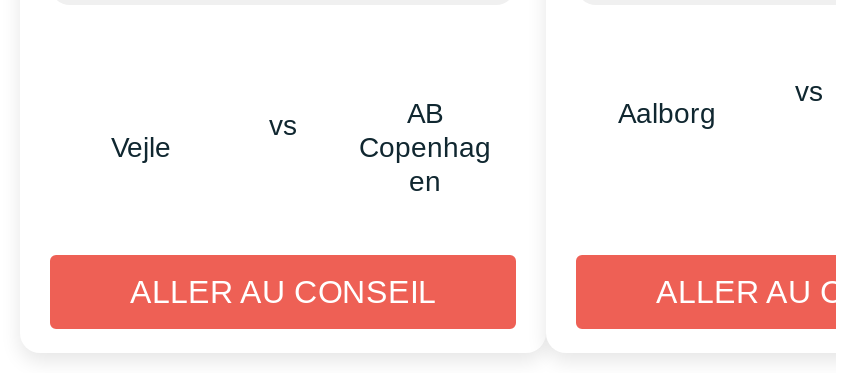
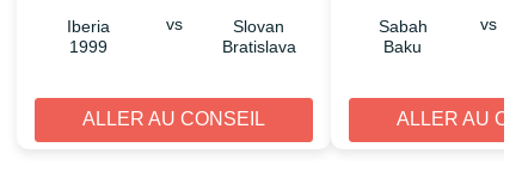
[359,96,491,196] AB | Copenhag | en -> [222,16,296,56] Slovan | Bratislava
[618,96,716,128] Aalborg -> [379,16,428,56] Sabah | Baku
[111,130,171,162] Vejle -> [67,16,110,56] Iberia | 1999

